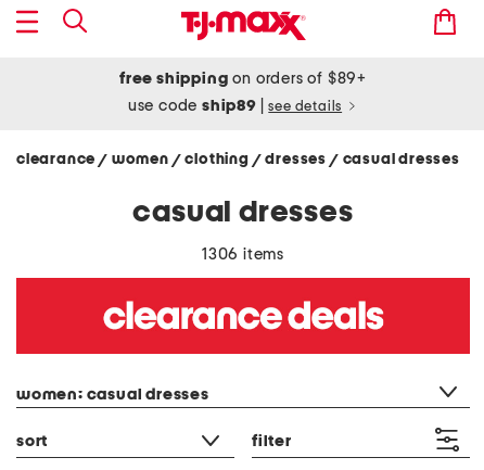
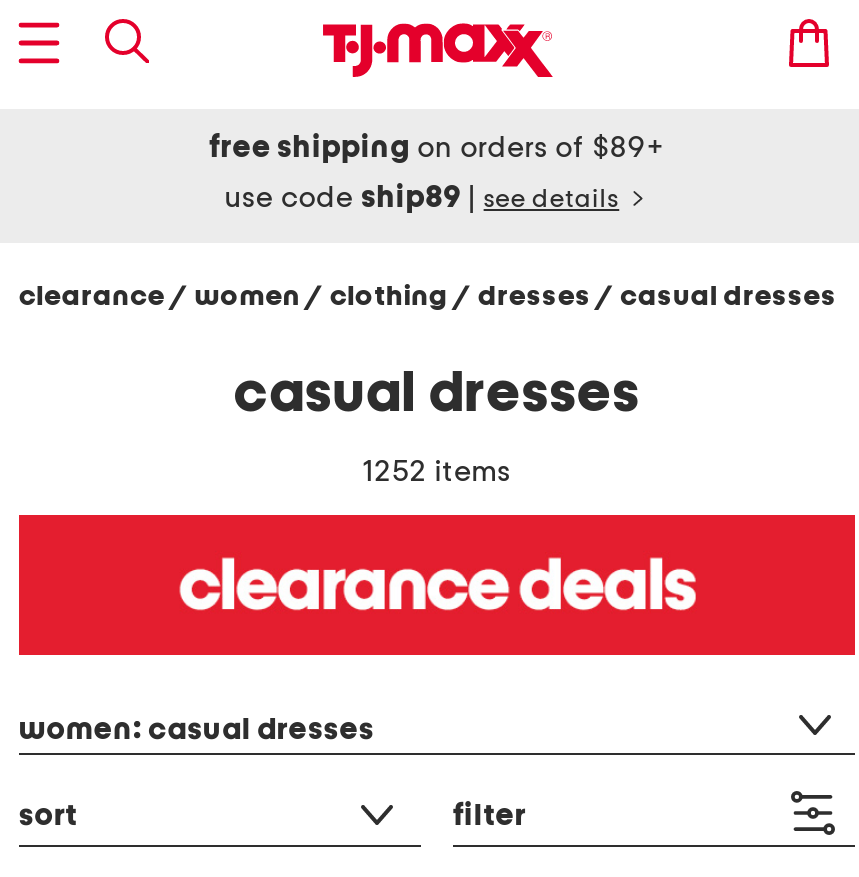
[202,246,284,263] 1306 items -> [363,457,511,487] 1252 items

